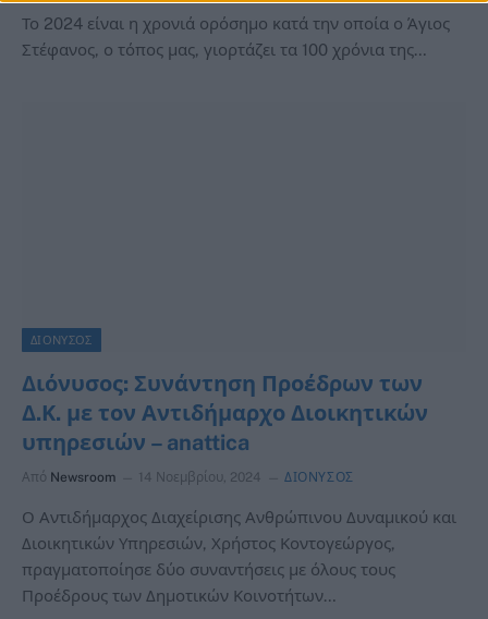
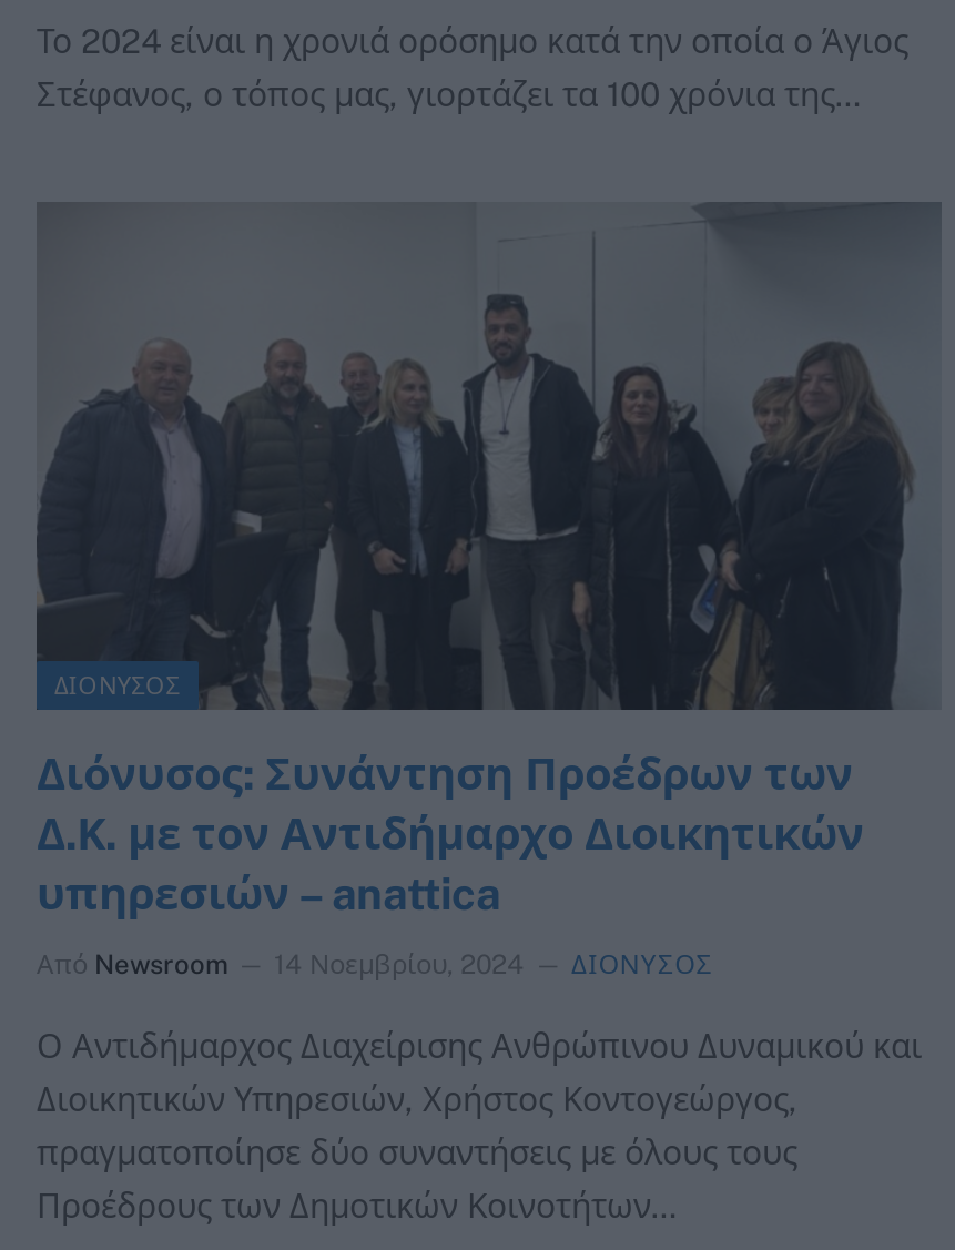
none -> [34,202,942,712] [image]

